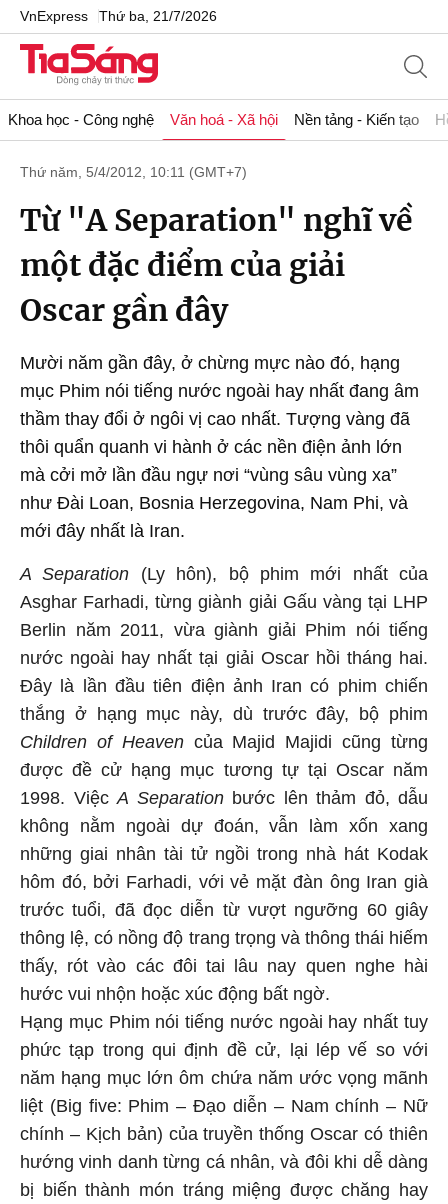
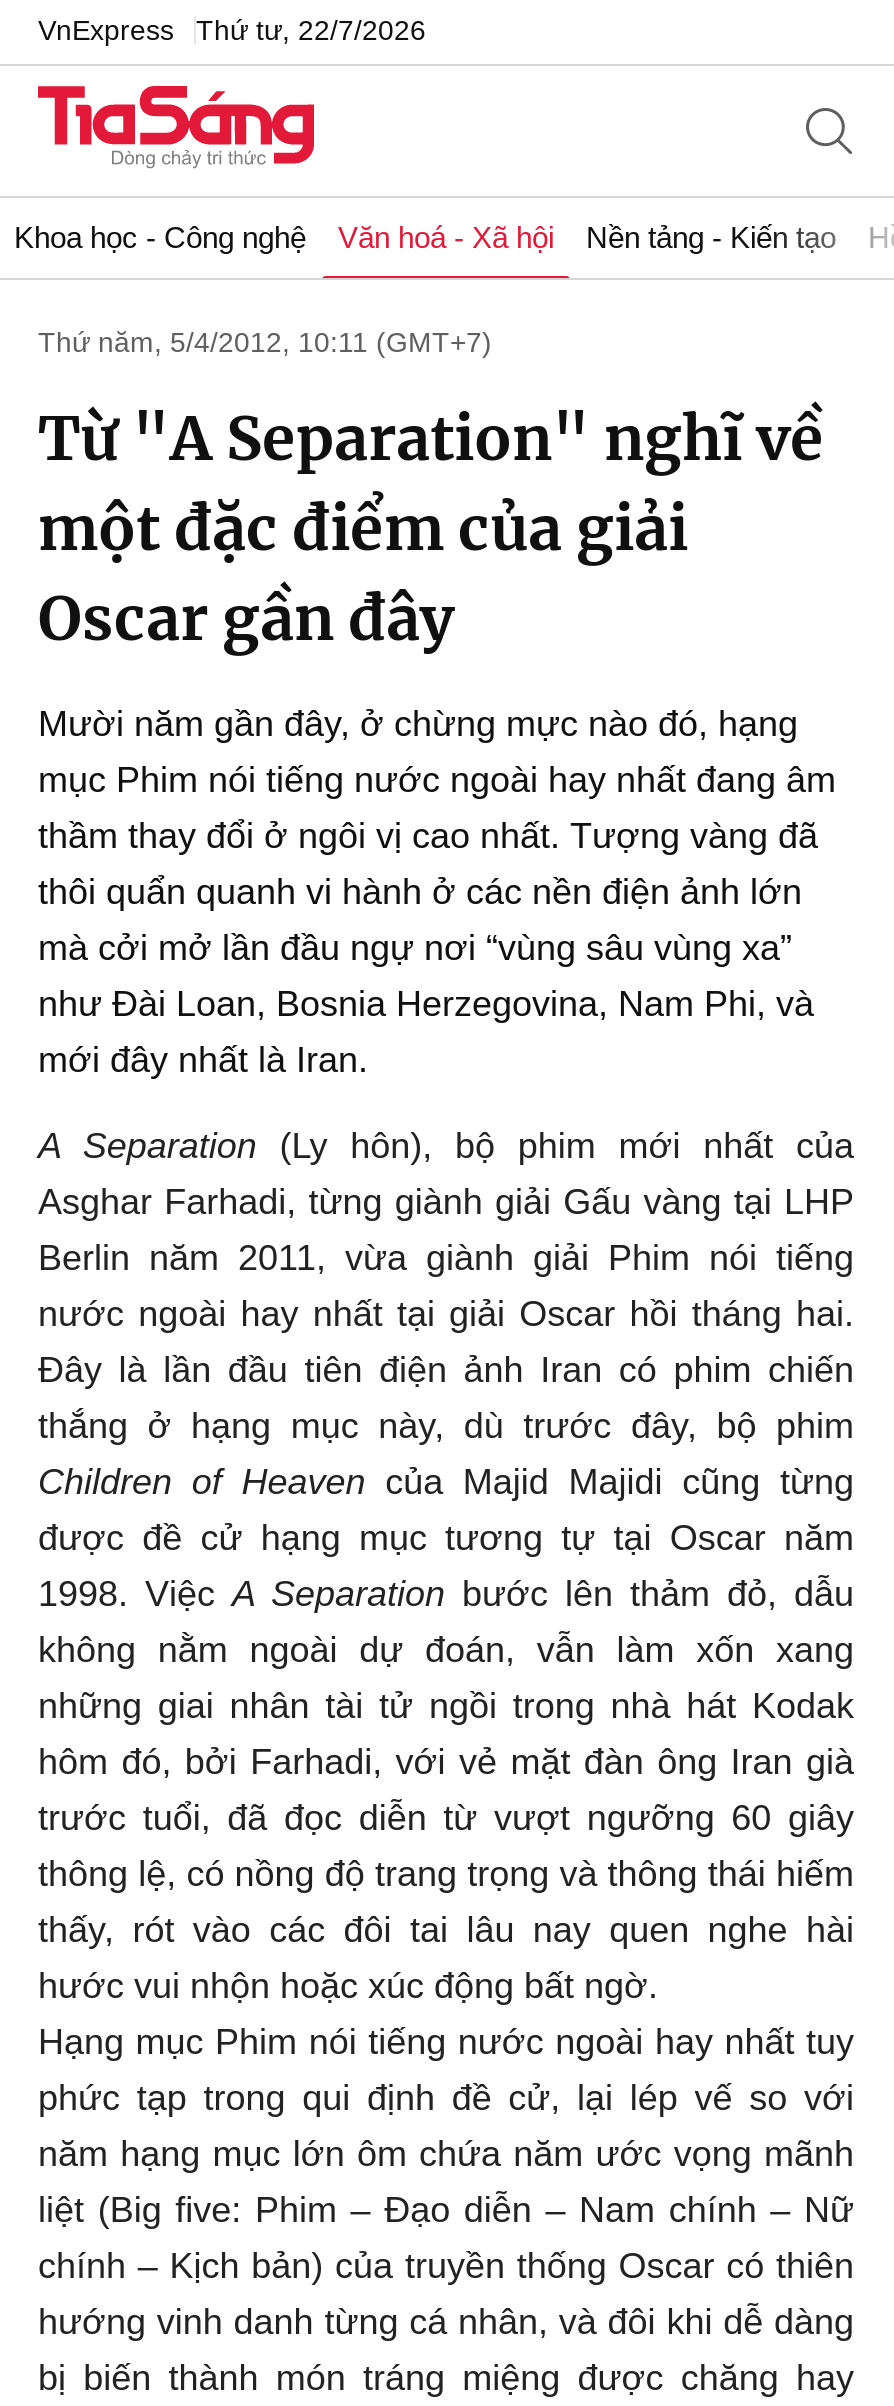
[20,7,217,23] VnExpress Thứ ba, 21/7/2026 -> [38,13,426,45] VnExpress Thứ tư, 22/7/2026

